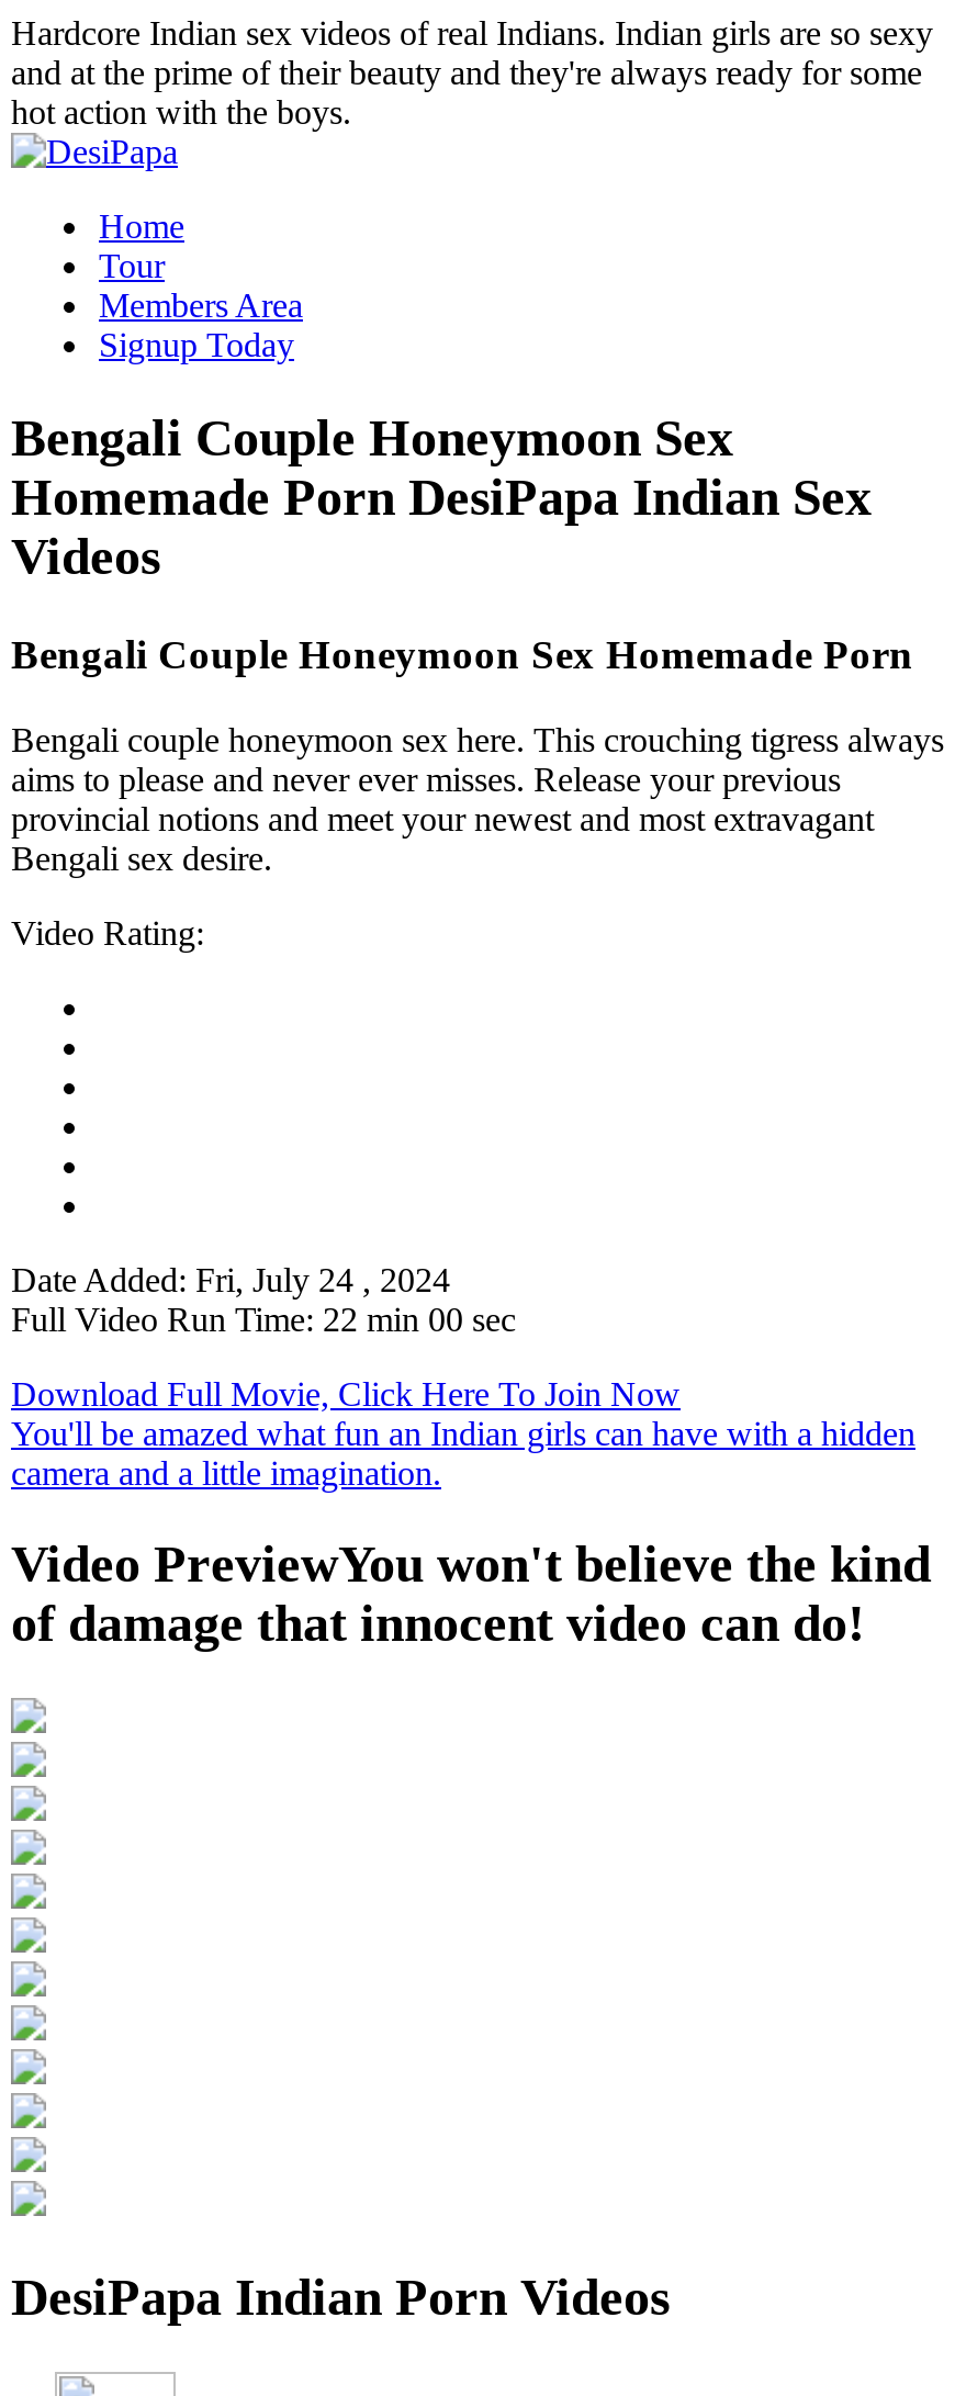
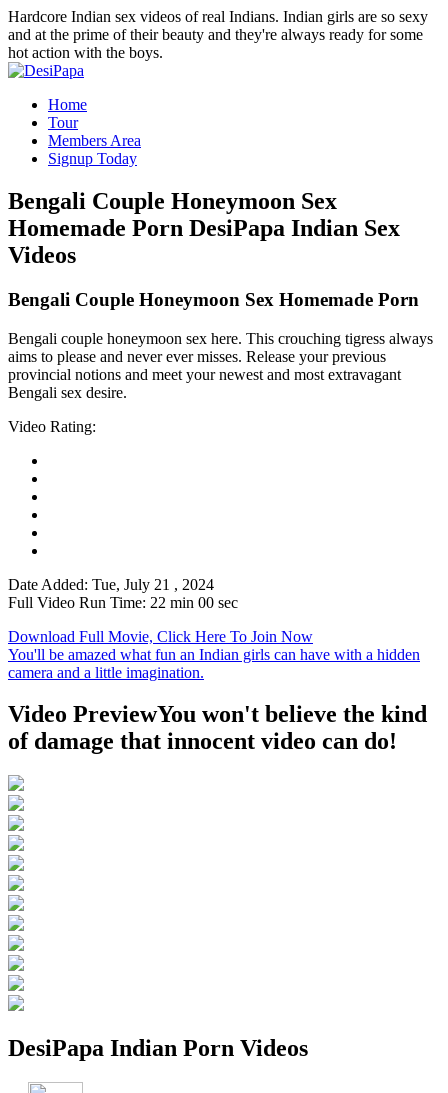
[11,1260,450,1297] Date Added: Fri, July 24 , 2024 -> [8,575,214,592] Date Added: Tue, July 21 , 2024

